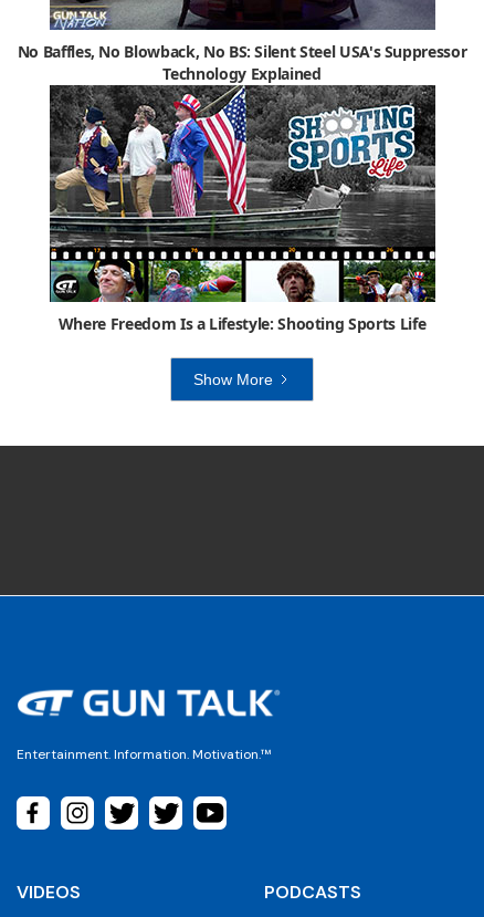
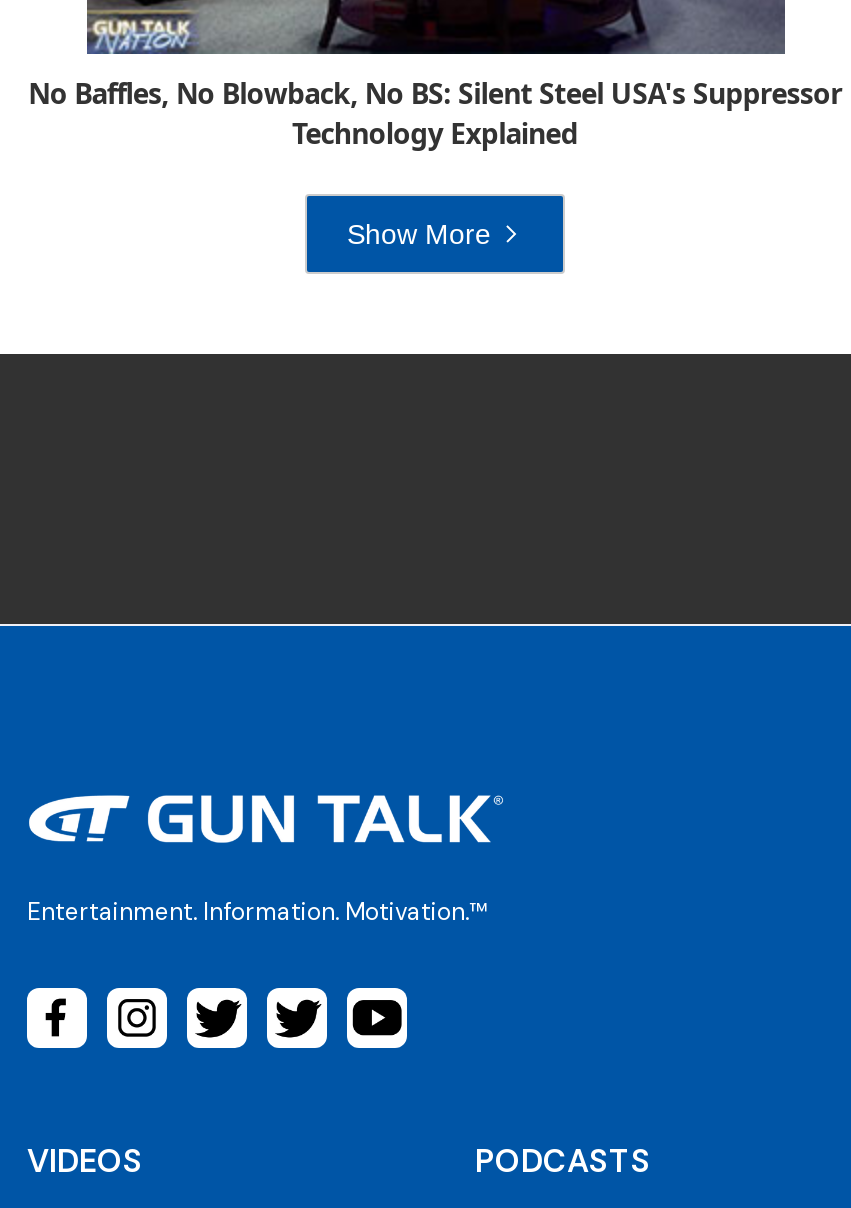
[49,84,436,334] [image] | Where Freedom Is a Lifestyle: Shooting Sports Life -> none

